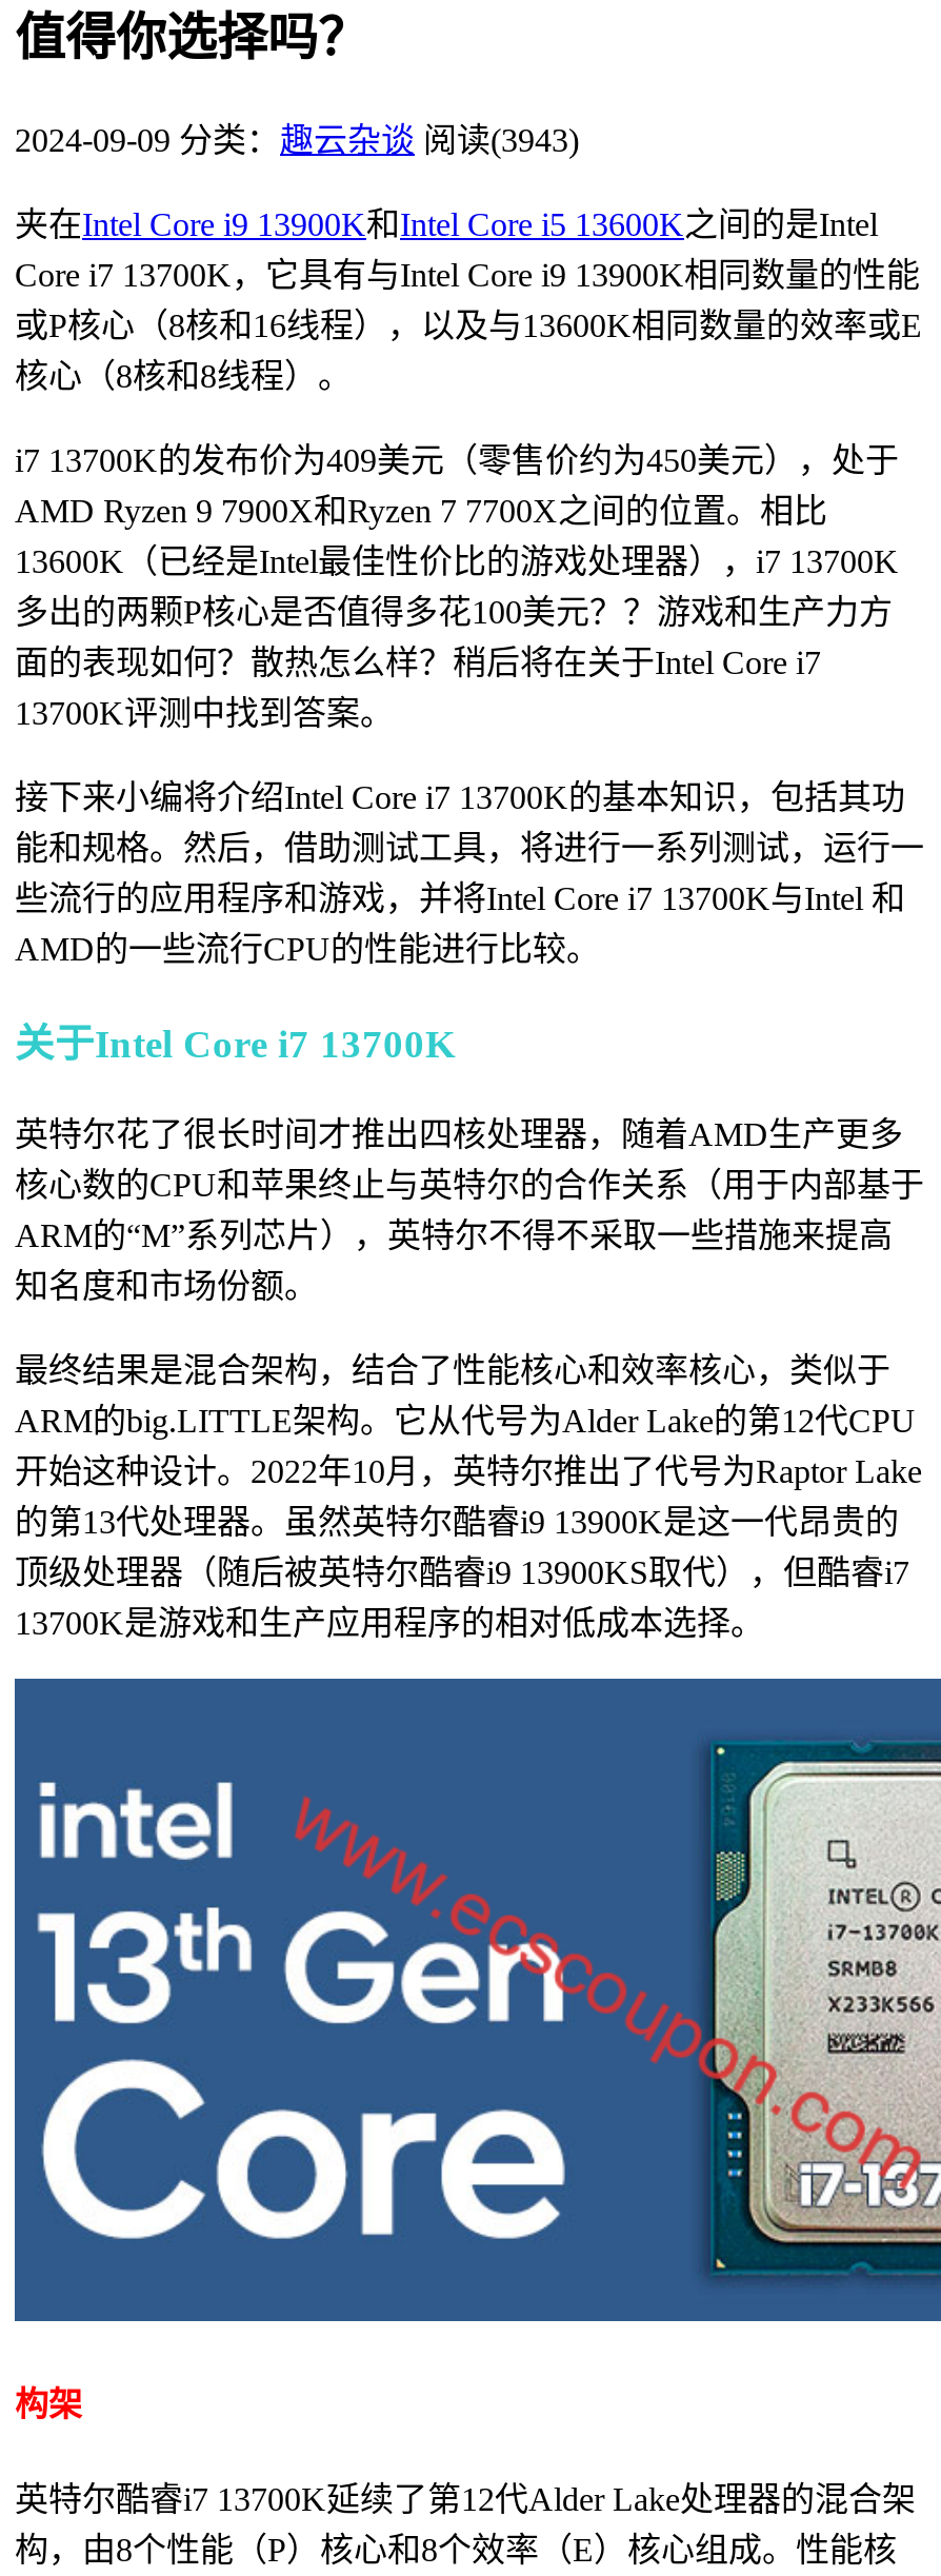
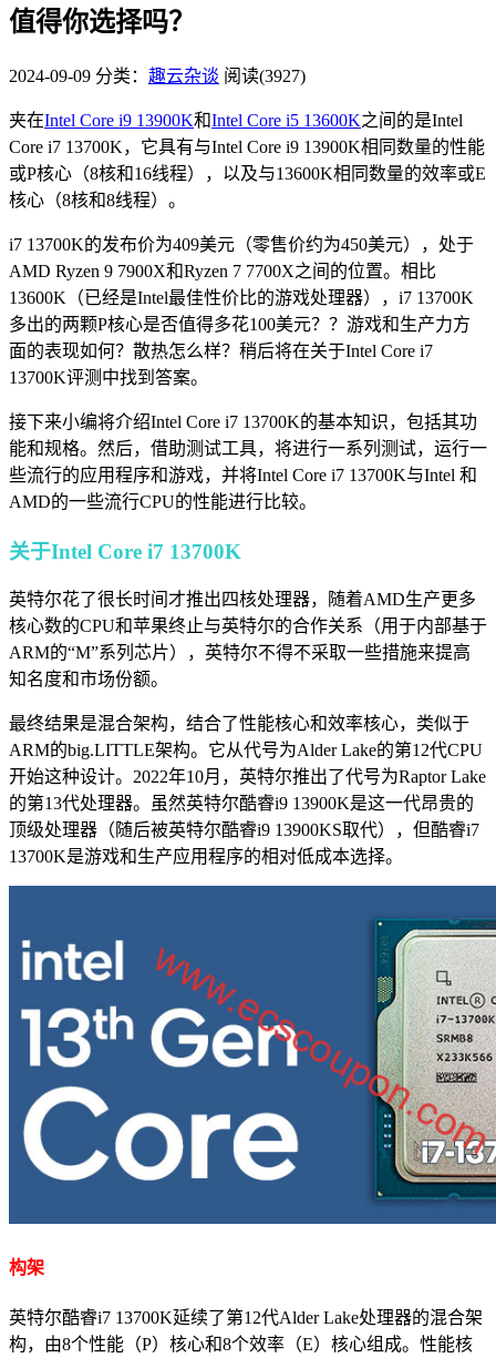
[15,122,579,158] 2024-09-09 分类：趣云杂谈 阅读(3943) -> [9,66,306,85] 2024-09-09 分类：趣云杂谈 阅读(3927)

